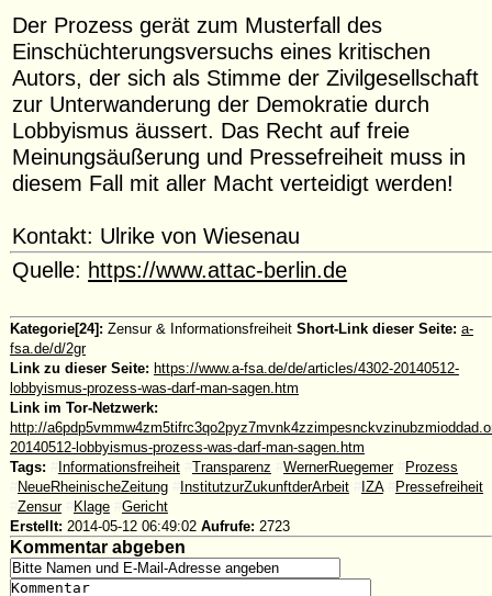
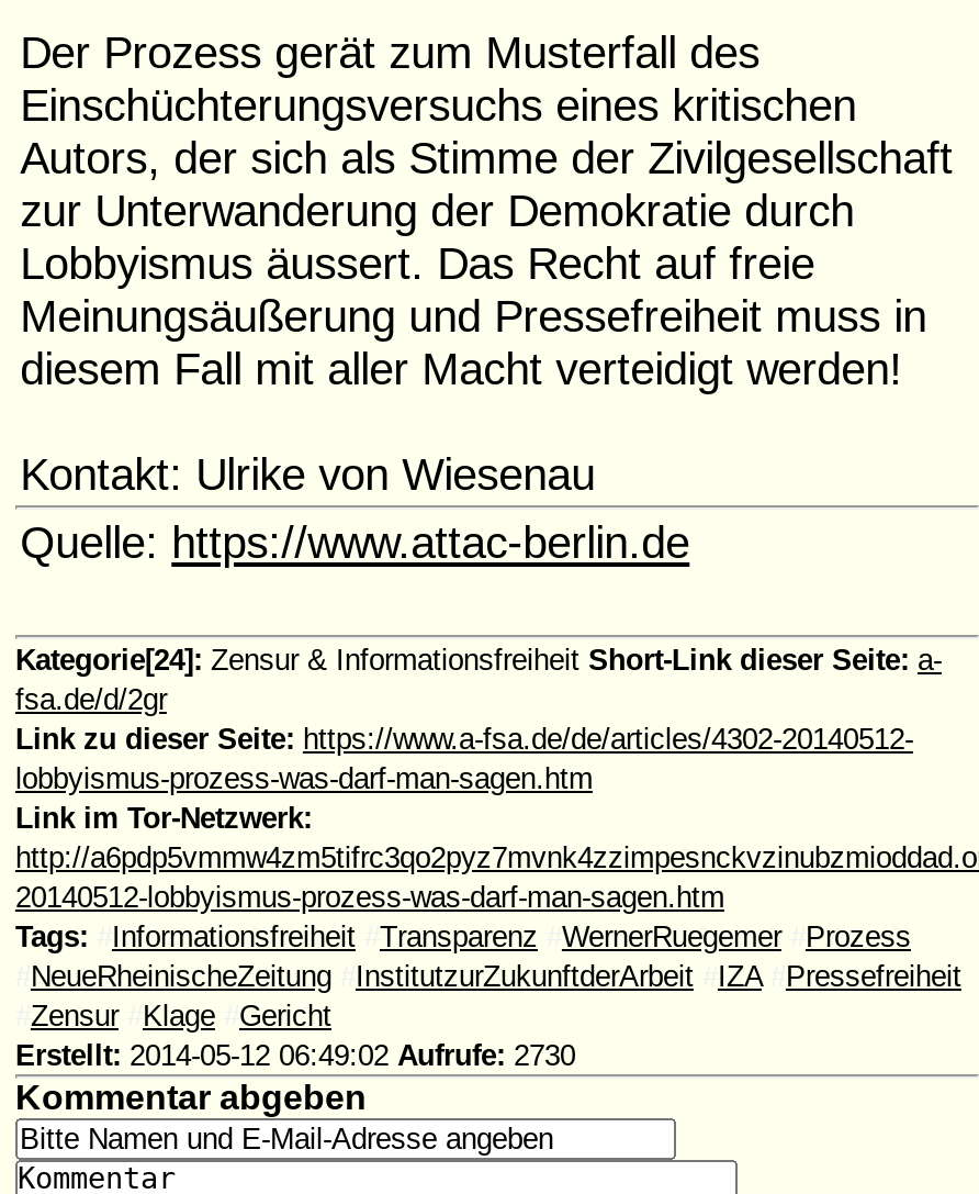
[10,518,290,535] Erstellt: 2014-05-12 06:49:02 Aufrufe: 2723 -> [15,1039,575,1072] Erstellt: 2014-05-12 06:49:02 Aufrufe: 2730

